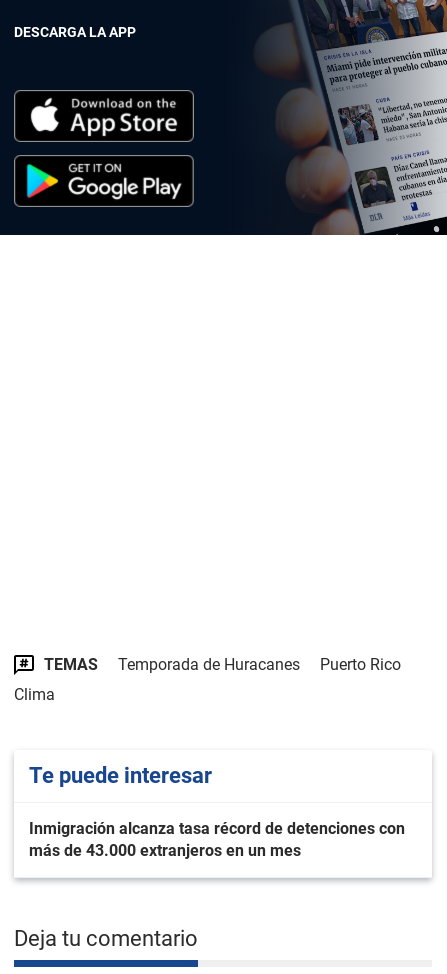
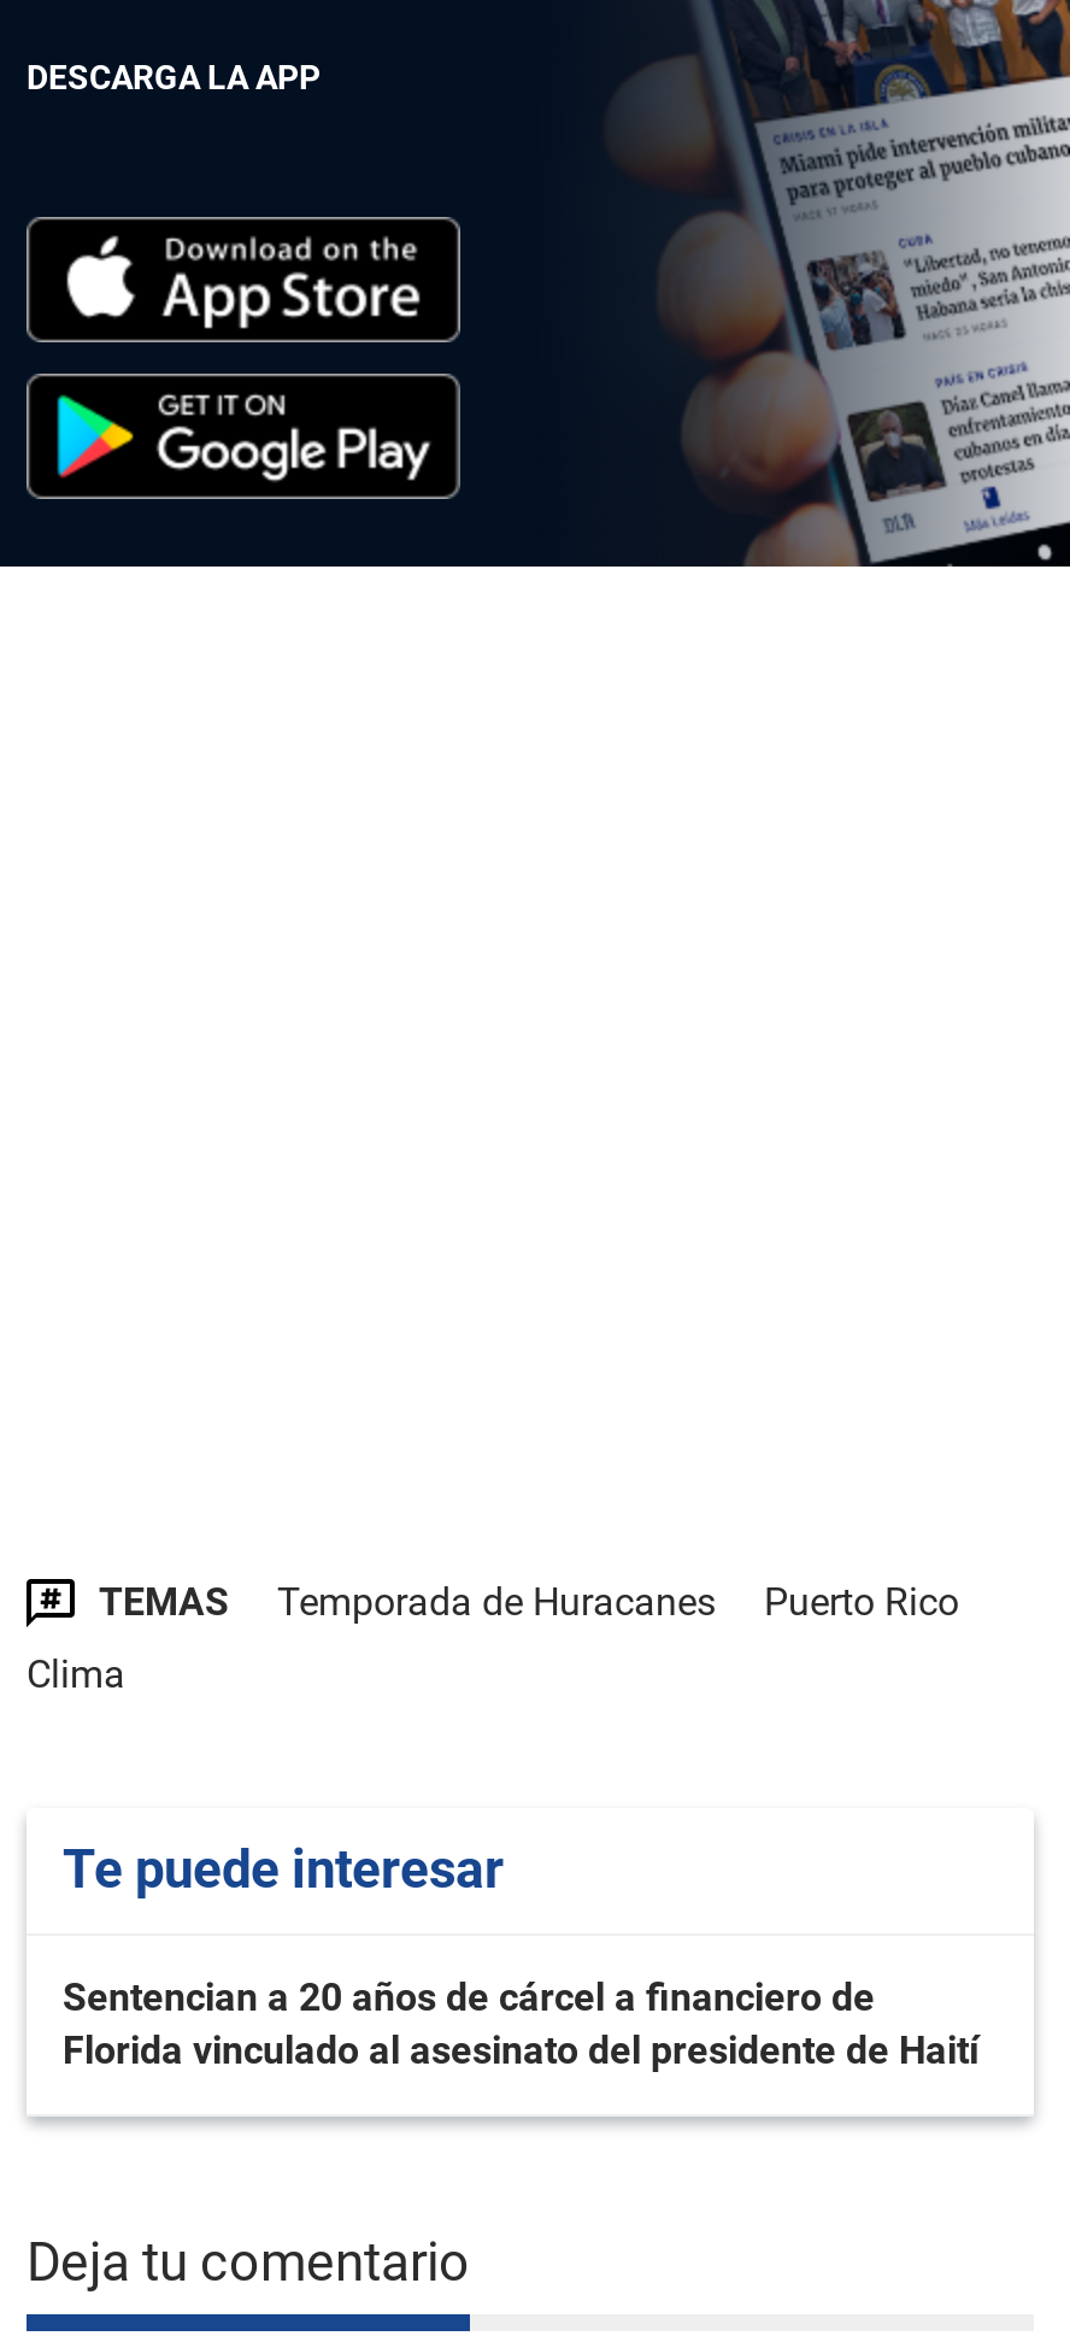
[29,819,405,860] Inmigración alcanza tasa récord de detenciones con | más de 43.000 extranjeros en un mes -> [63,1974,978,2073] Sentencian a 20 años de cárcel a financiero de | Florida vinculado al asesinato del presidente de Haití

